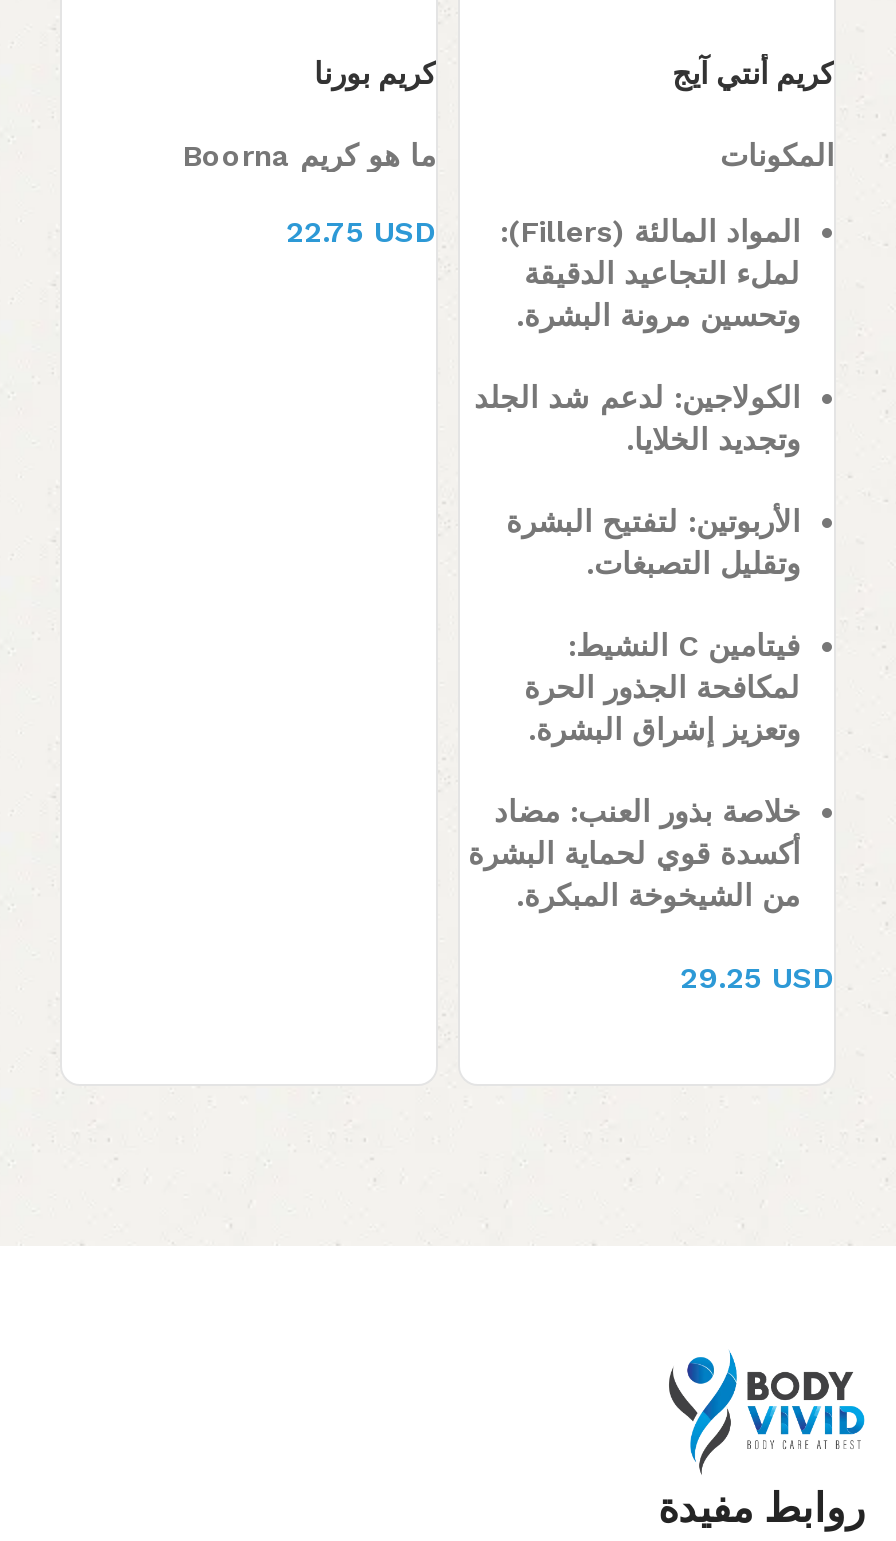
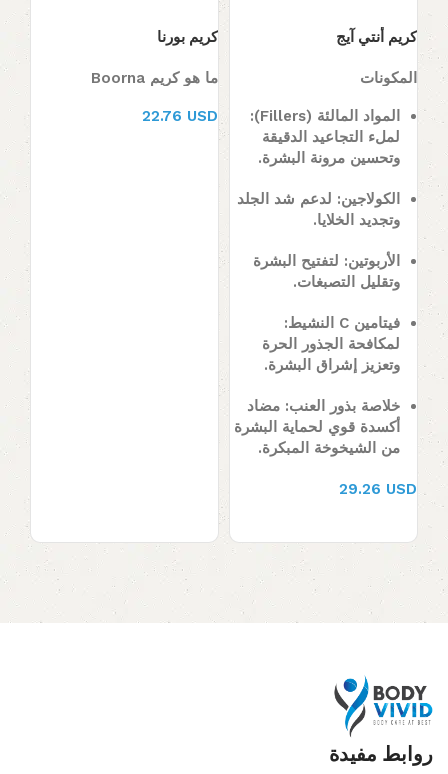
[286,213,436,249] 22.75 USD -> [142,106,218,124] 22.76 USD
[680,959,834,995] 29.25 USD -> [339,479,417,497] 29.26 USD

